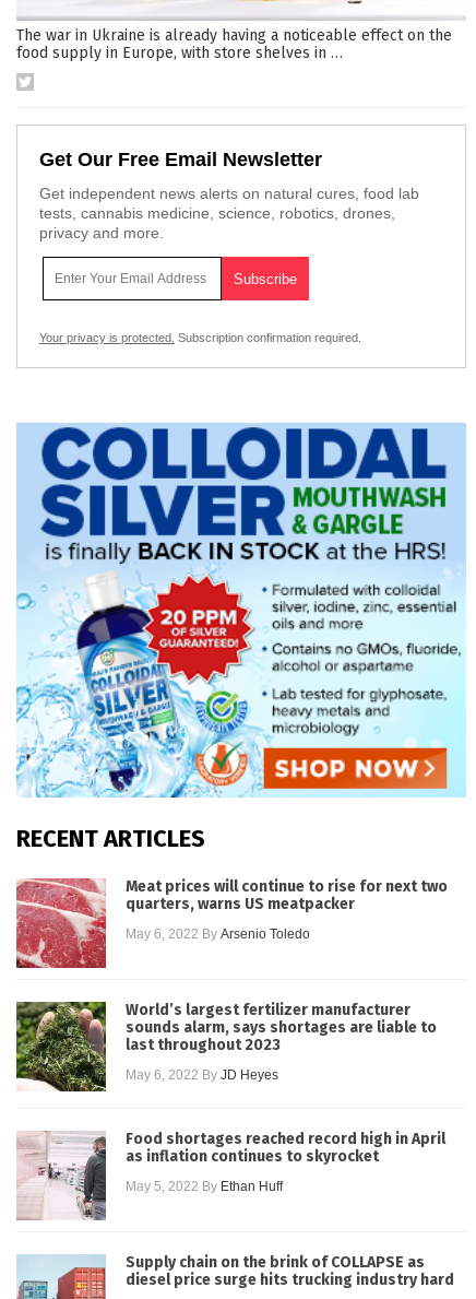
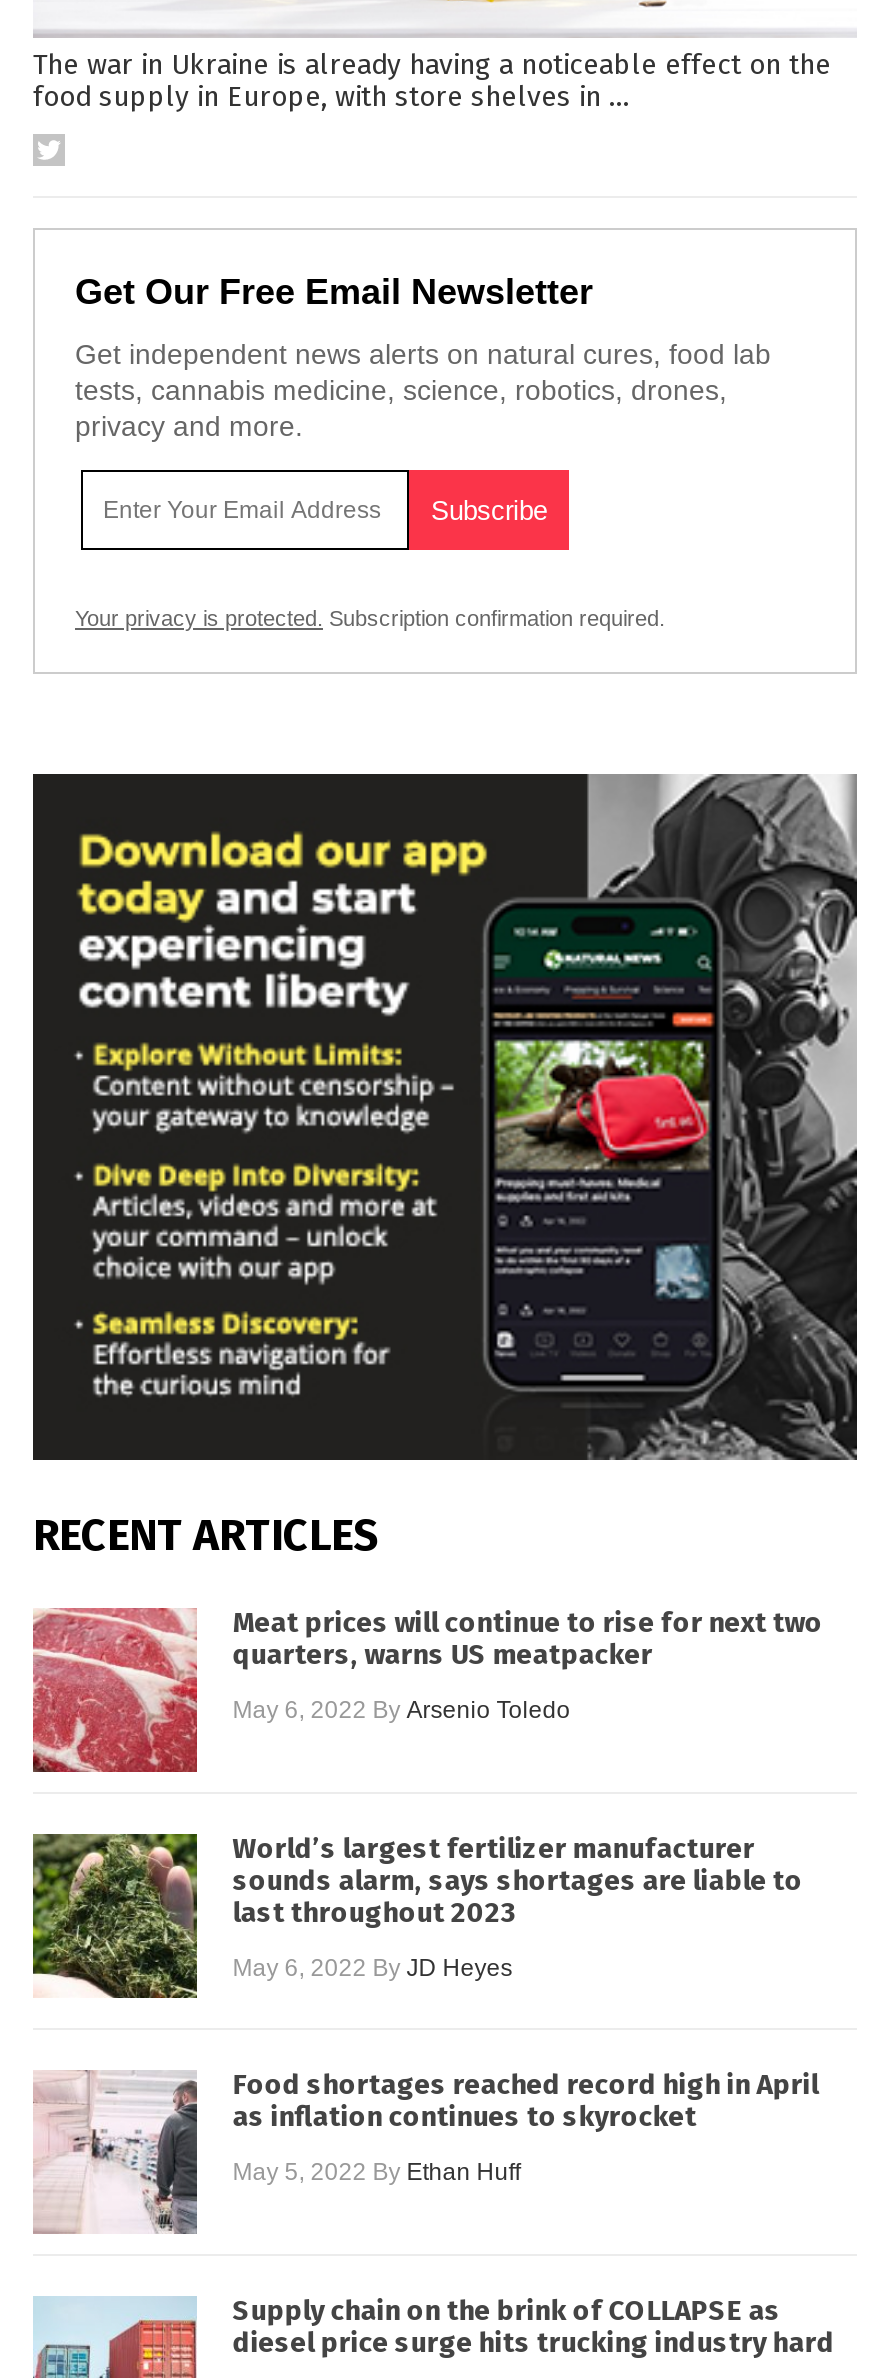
[15,423,466,799] [image] -> [31,772,859,1462] [image]

